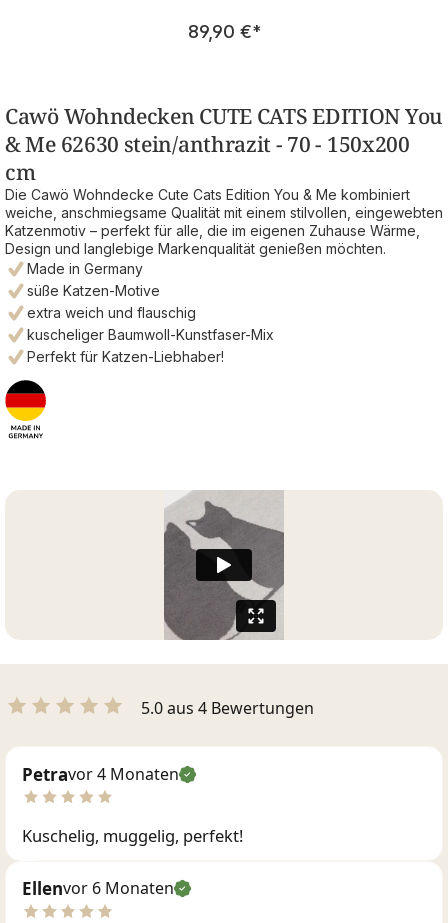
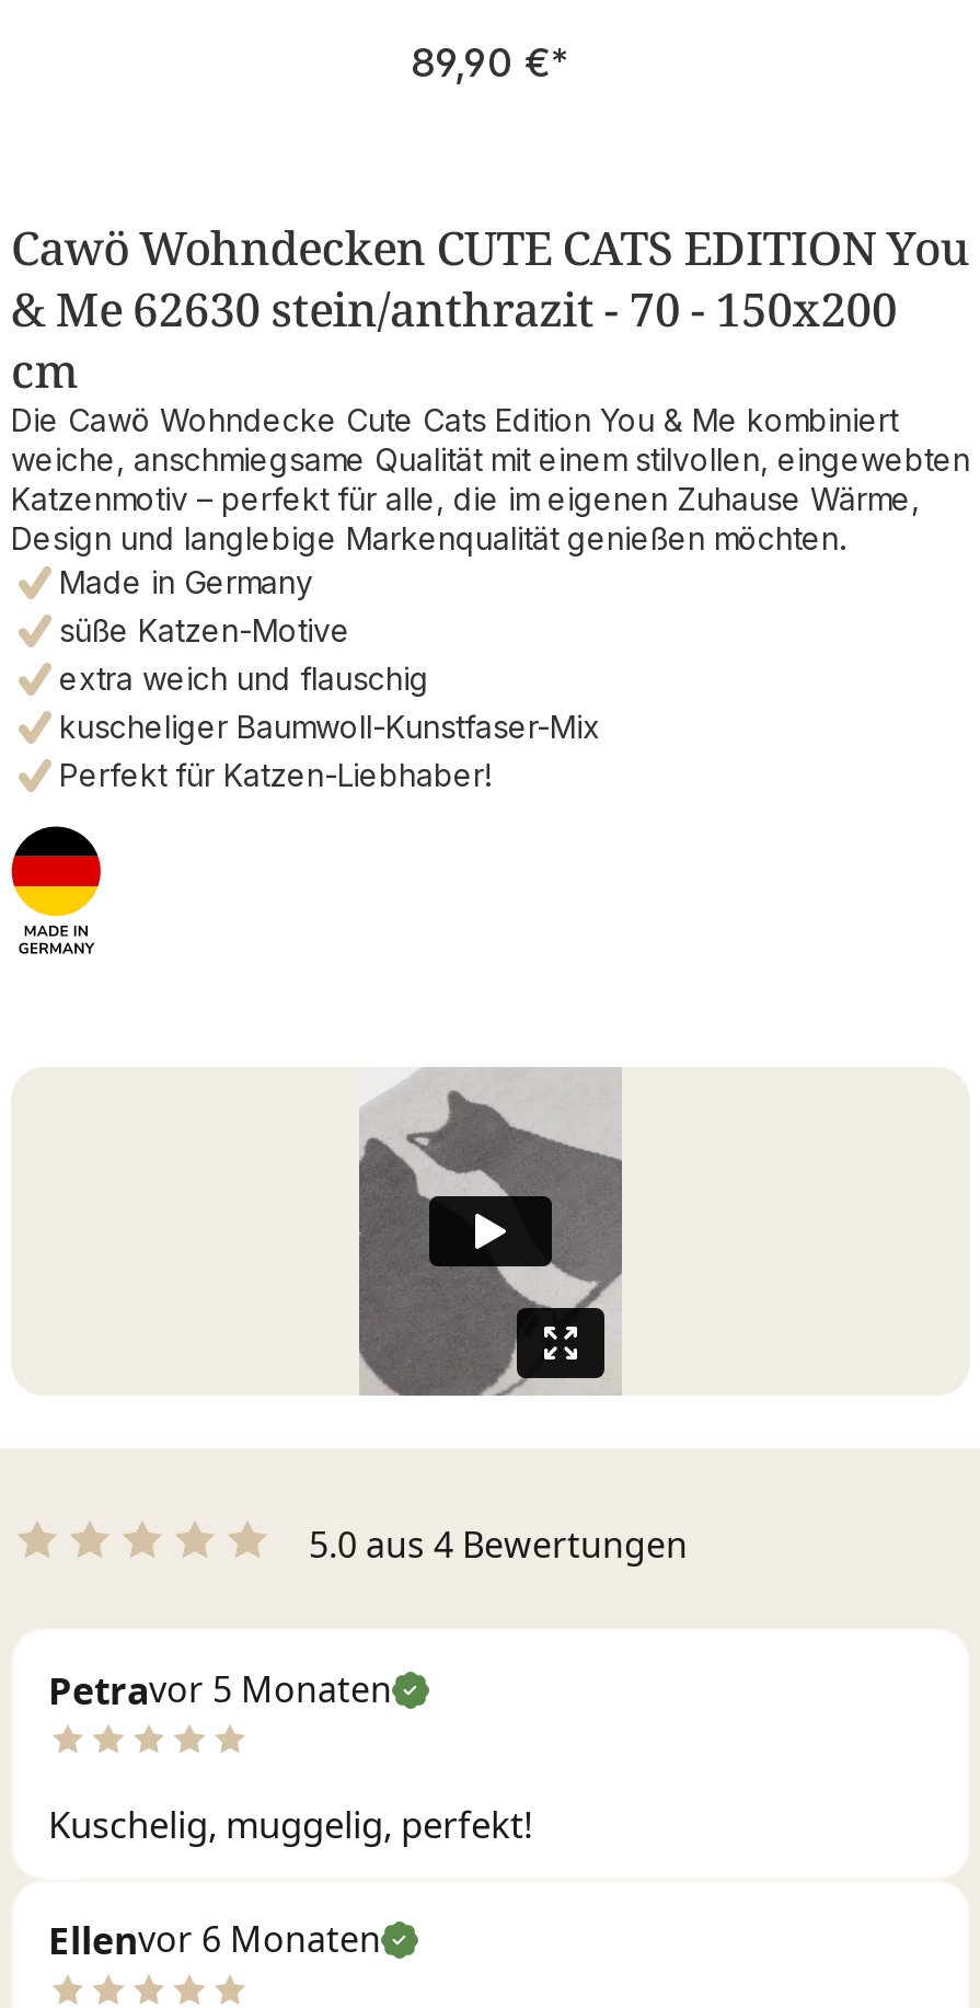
[22,763,179,786] Petravor 4 Monaten -> [48,1665,392,1716] Petravor 5 Monaten

